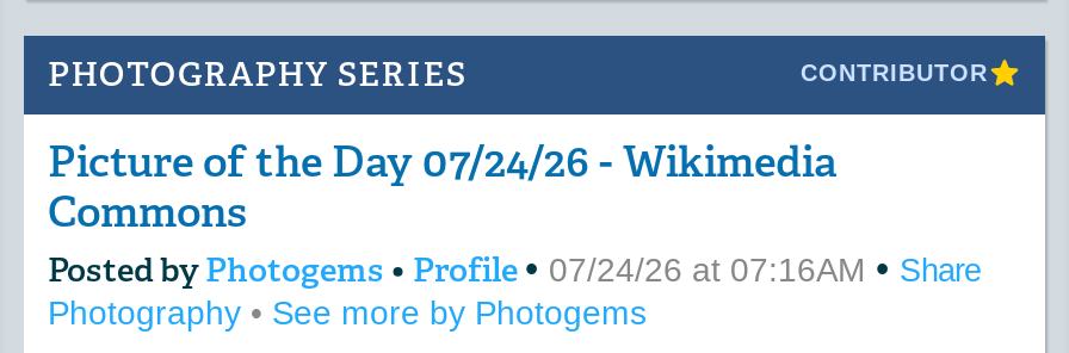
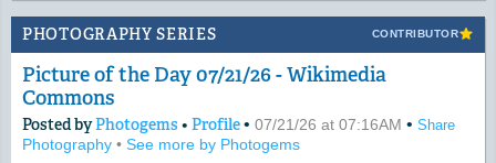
[48,132,838,190] Picture of the Day 07/24/26 - Wikimedia -> [22,61,386,88] Picture of the Day 07/21/26 - Wikimedia
[48,247,981,290] Posted by Photogems • Profile • 07/24/26 at 07:16AM • Share -> [22,114,455,134] Posted by Photogems • Profile • 07/21/26 at 07:16AM • Share

